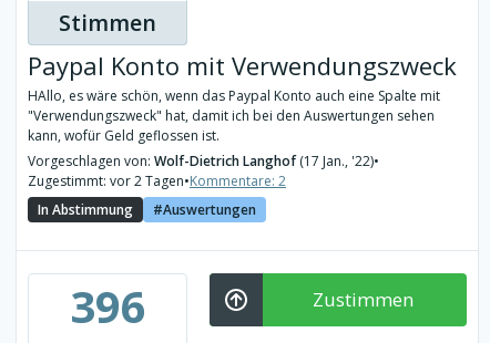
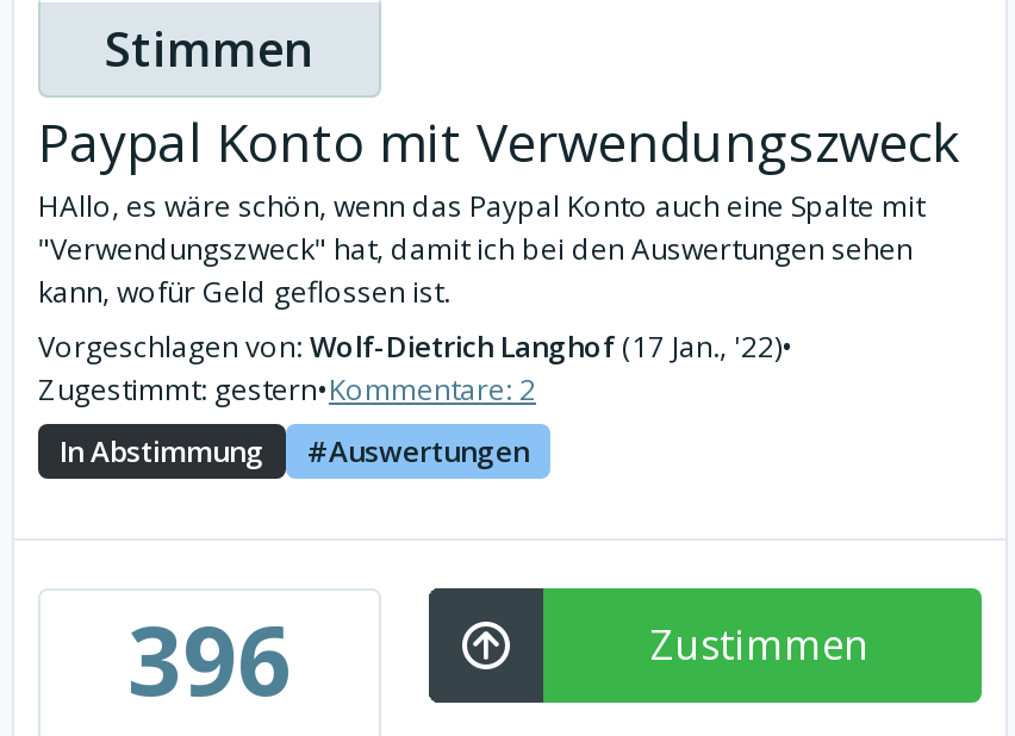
[28,171,286,190] Zugestimmt: vor 2 Tagen•Kommentare: 2 -> [38,369,536,410] Zugestimmt: gestern•Kommentare: 2

